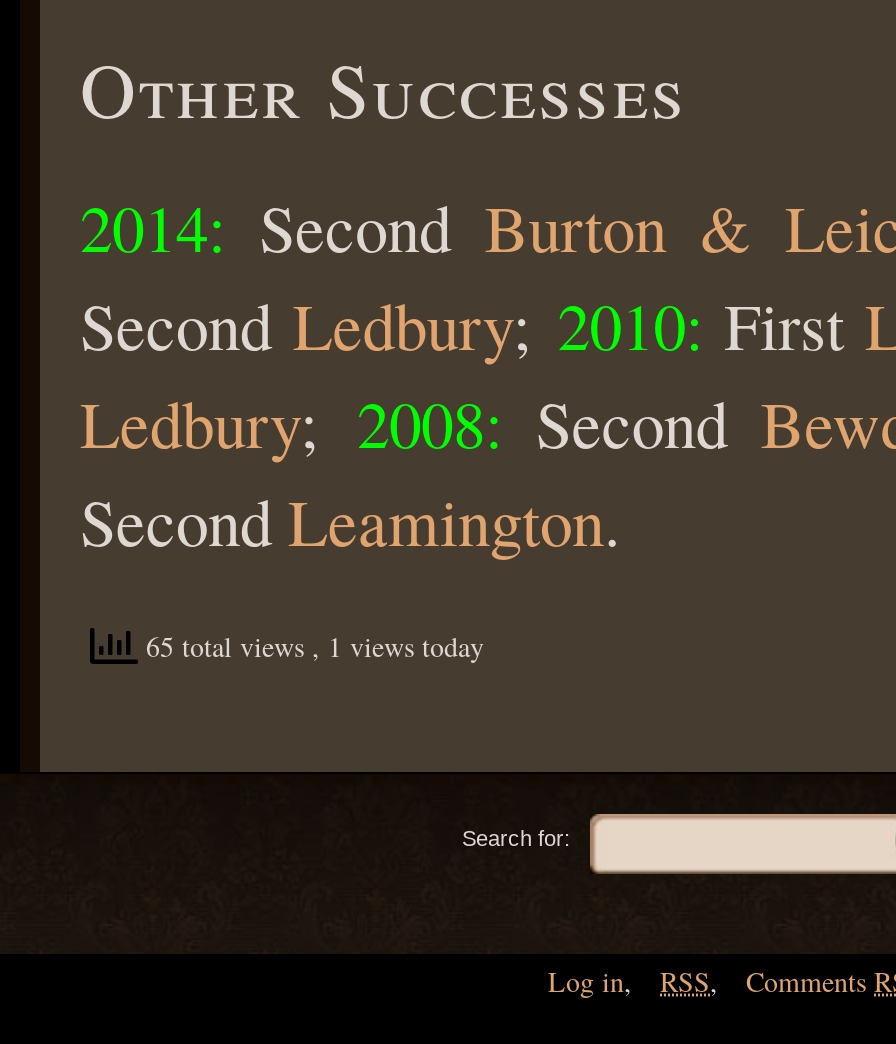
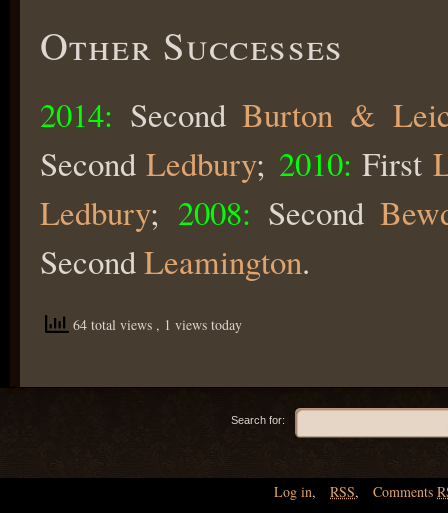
[138,627,484,665] 65 total views, 1 views today -> [69,315,242,334] 64 total views, 1 views today

